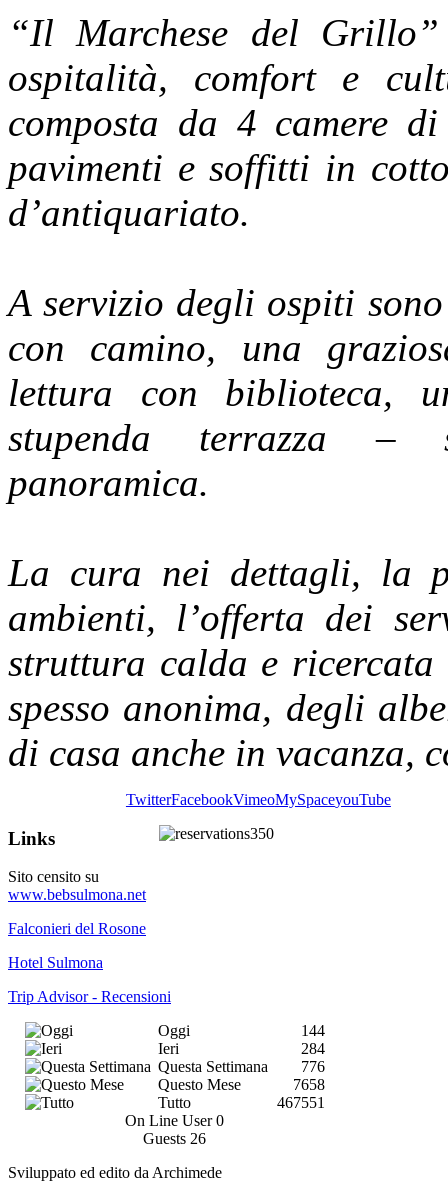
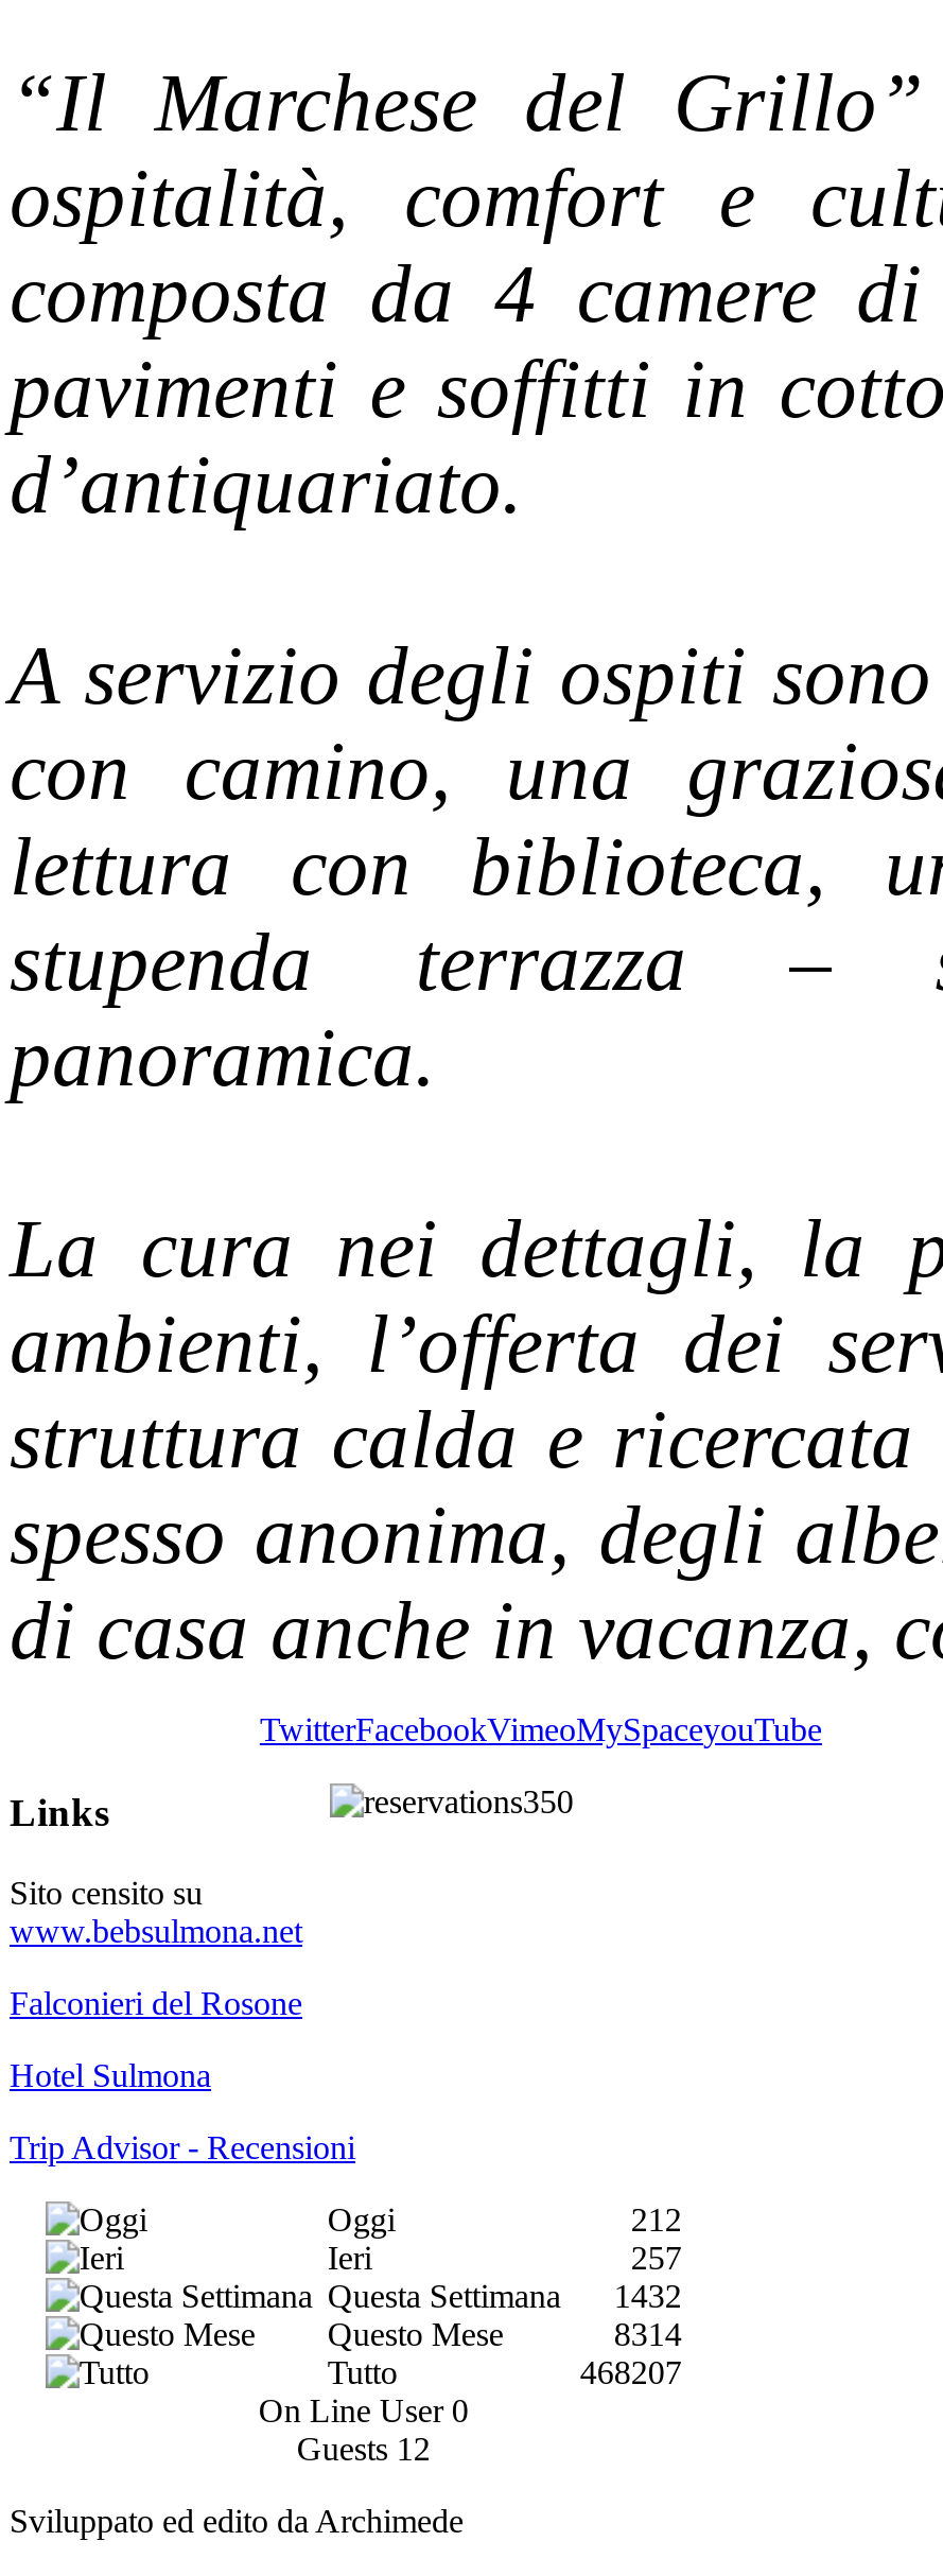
[301,1022,325,1039] 144 -> [631,2202,682,2238] 212
[301,1040,325,1057] 284 -> [631,2240,682,2276] 257
[158,1058,325,1075] Questa Settimana 776 -> [328,2279,682,2315] Questa Settimana 1432
[293,1076,325,1093] 7658 -> [614,2317,682,2353] 8314
[277,1094,325,1111] 467551 -> [580,2355,682,2391] 468207
[143,1130,206,1147] Guests 26 -> [297,2431,430,2467] Guests 12

